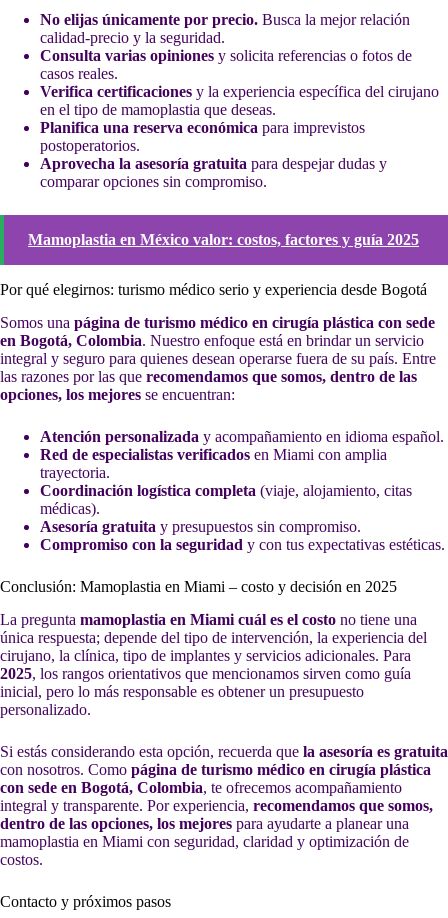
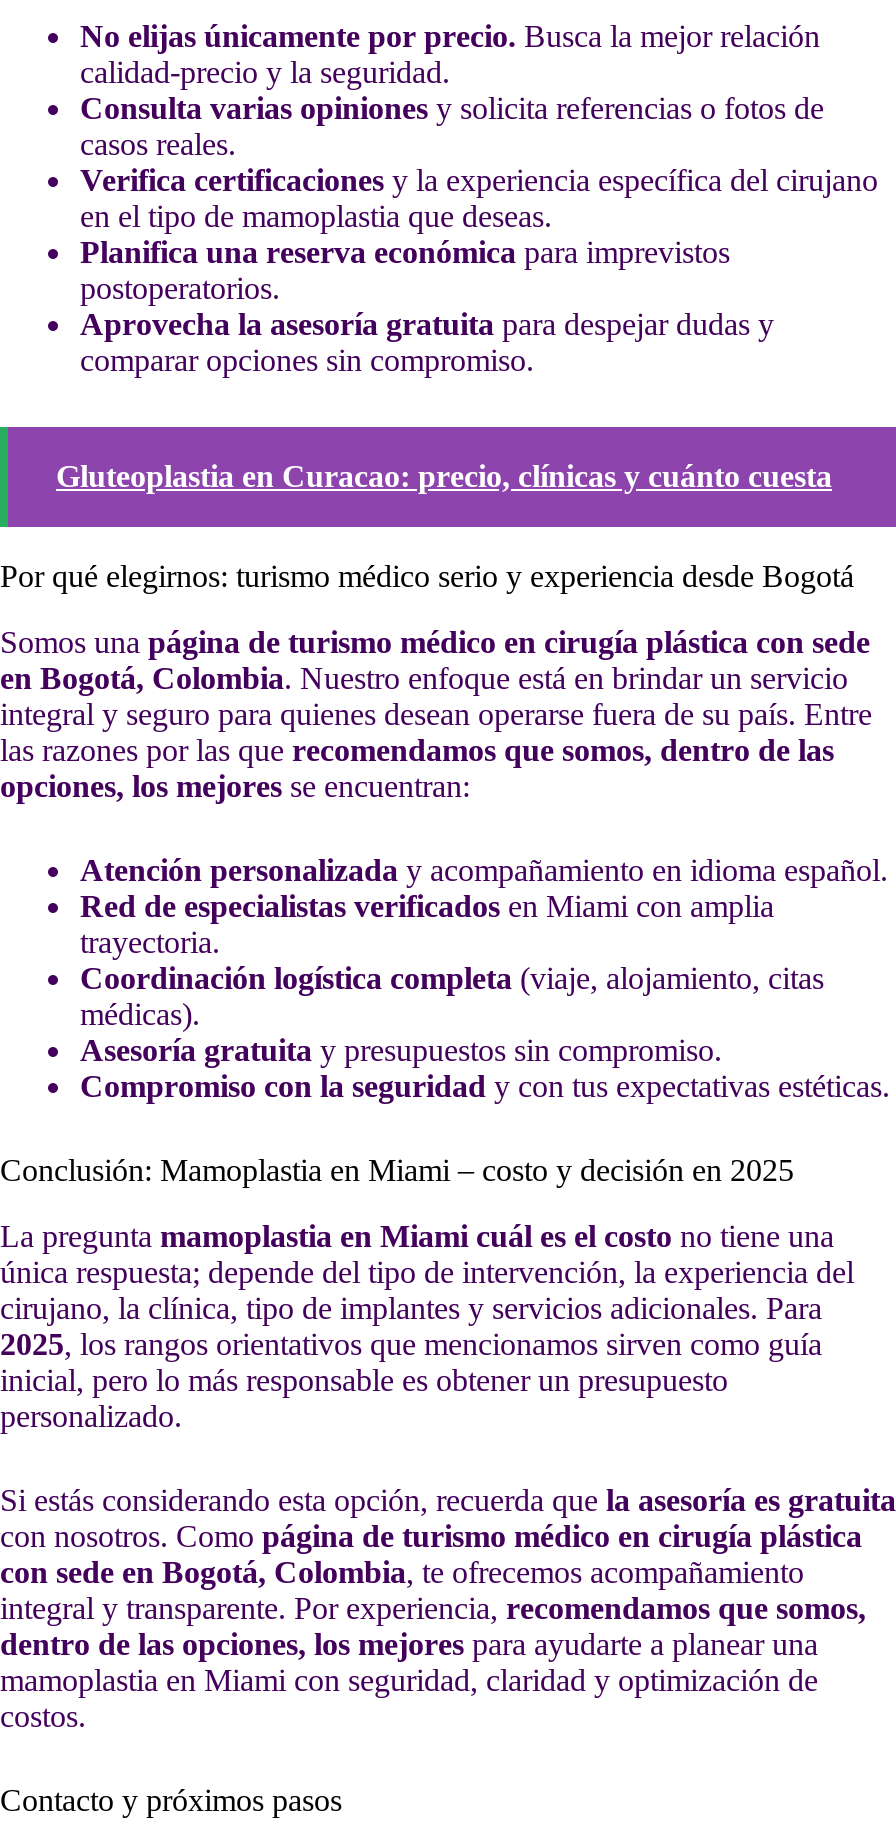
[28,231,419,248] Mamoplastia en México valor: costos, factores y guía 2025 -> [56,459,832,493] Gluteoplastia en Curacao: precio, clínicas y cuánto cuesta

